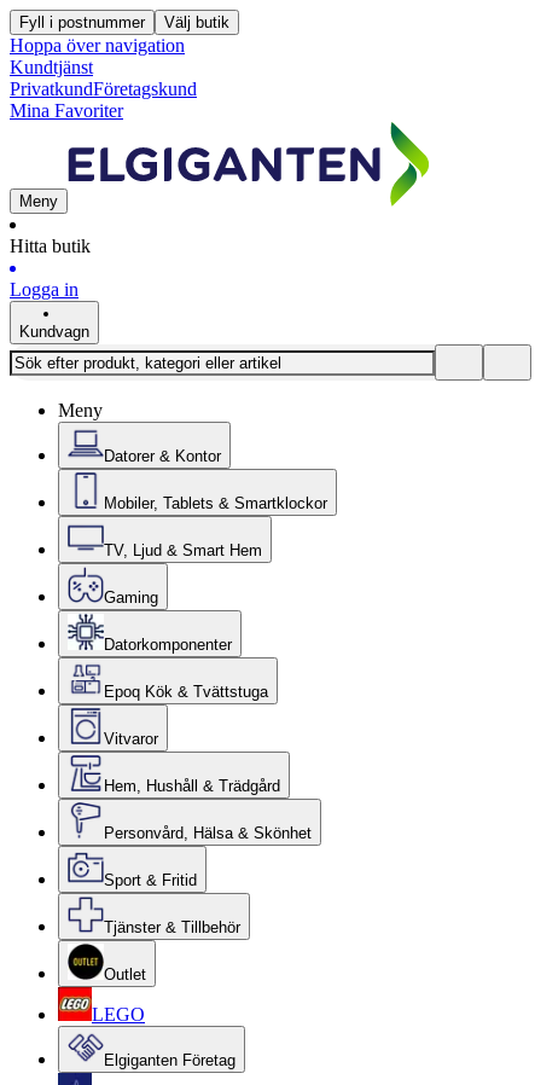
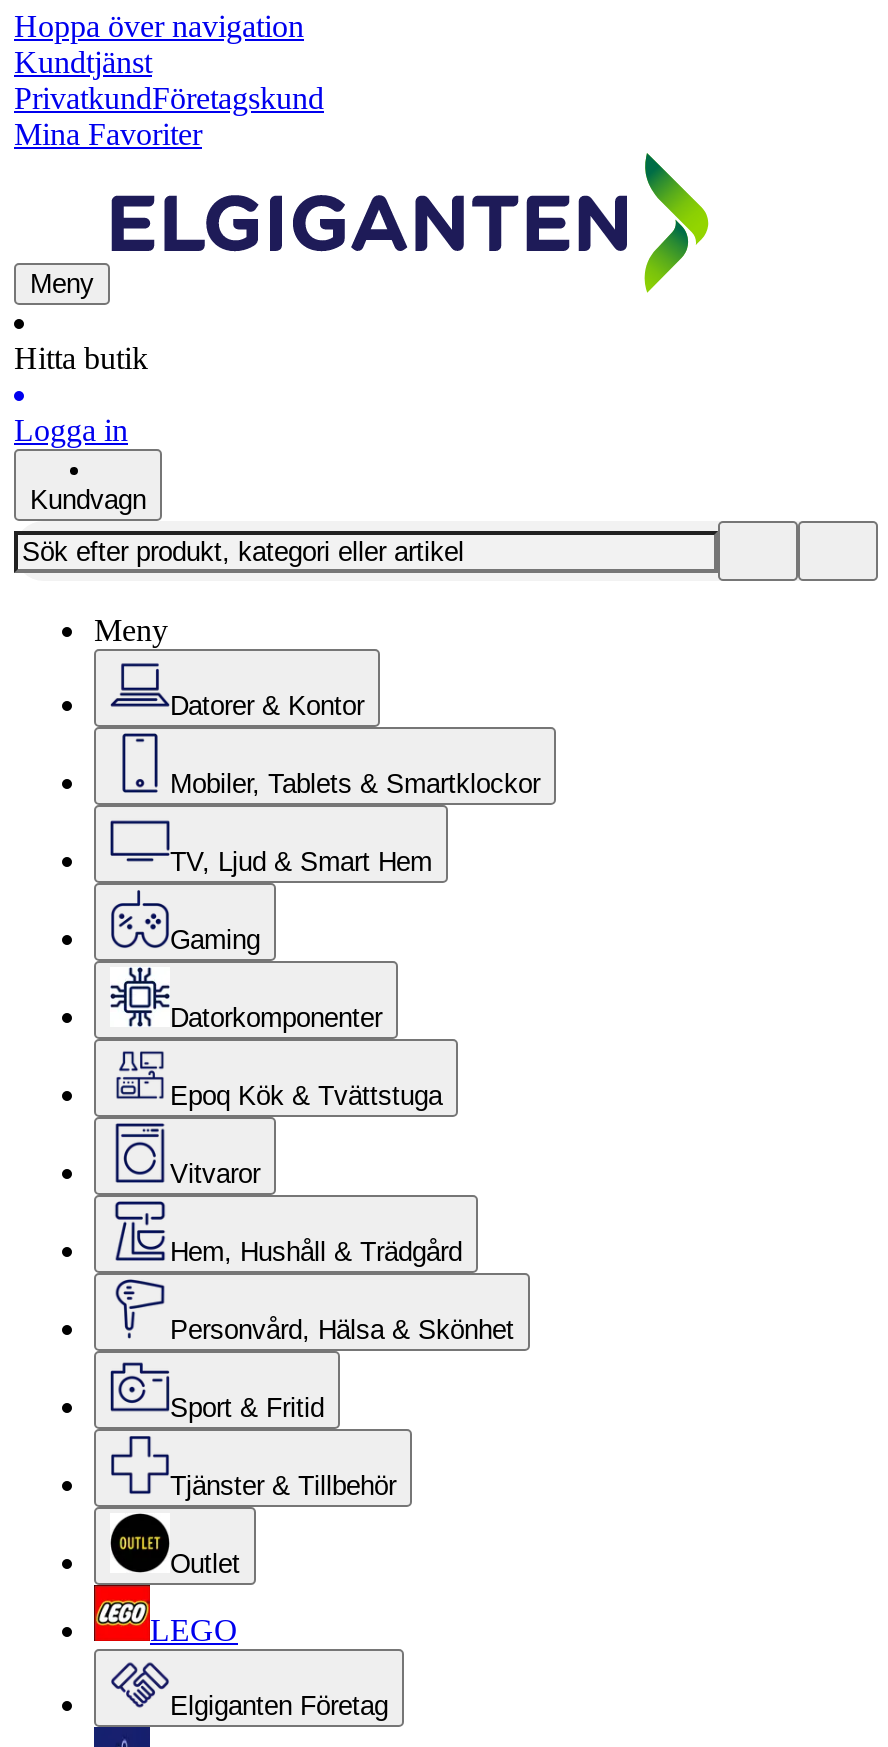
[19,13,229,31] Fyll i postnummer | Välj butik -> none

